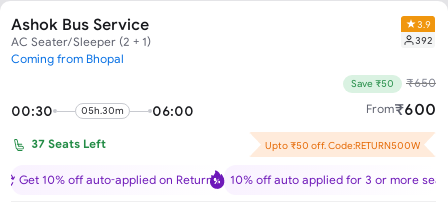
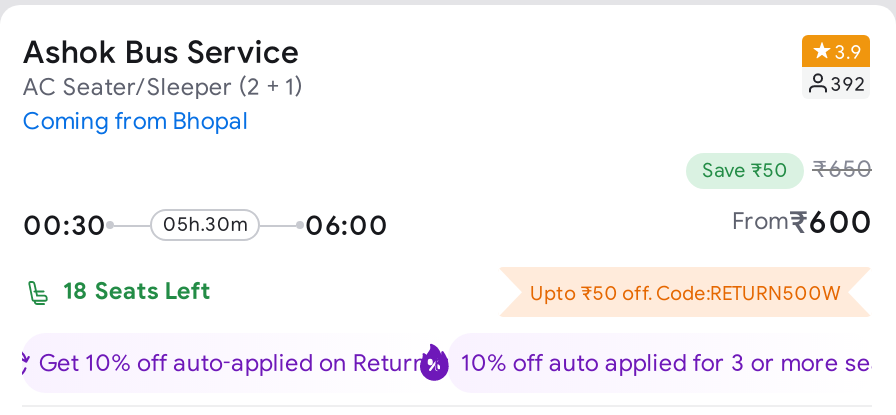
[31,137,106,150] 37 Seats Left -> [62,276,210,302] 18 Seats Left

